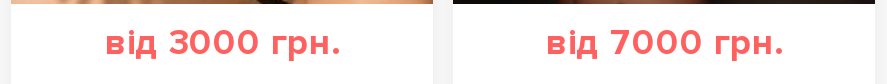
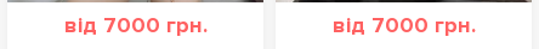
[105,20,339,64] від 3000 грн. -> [64,12,207,38] від 7000 грн.

